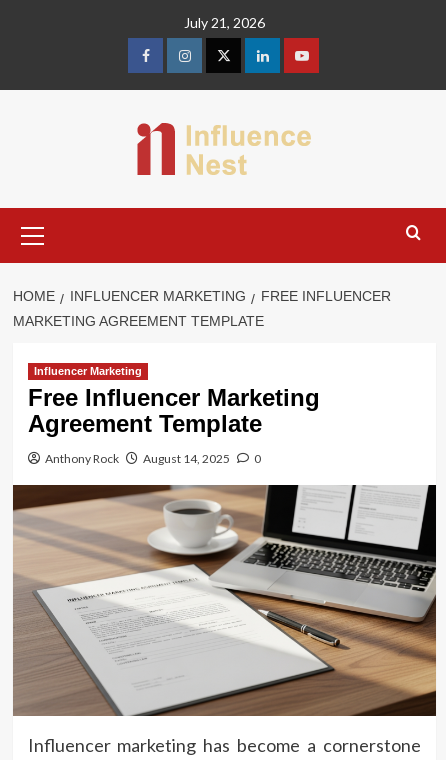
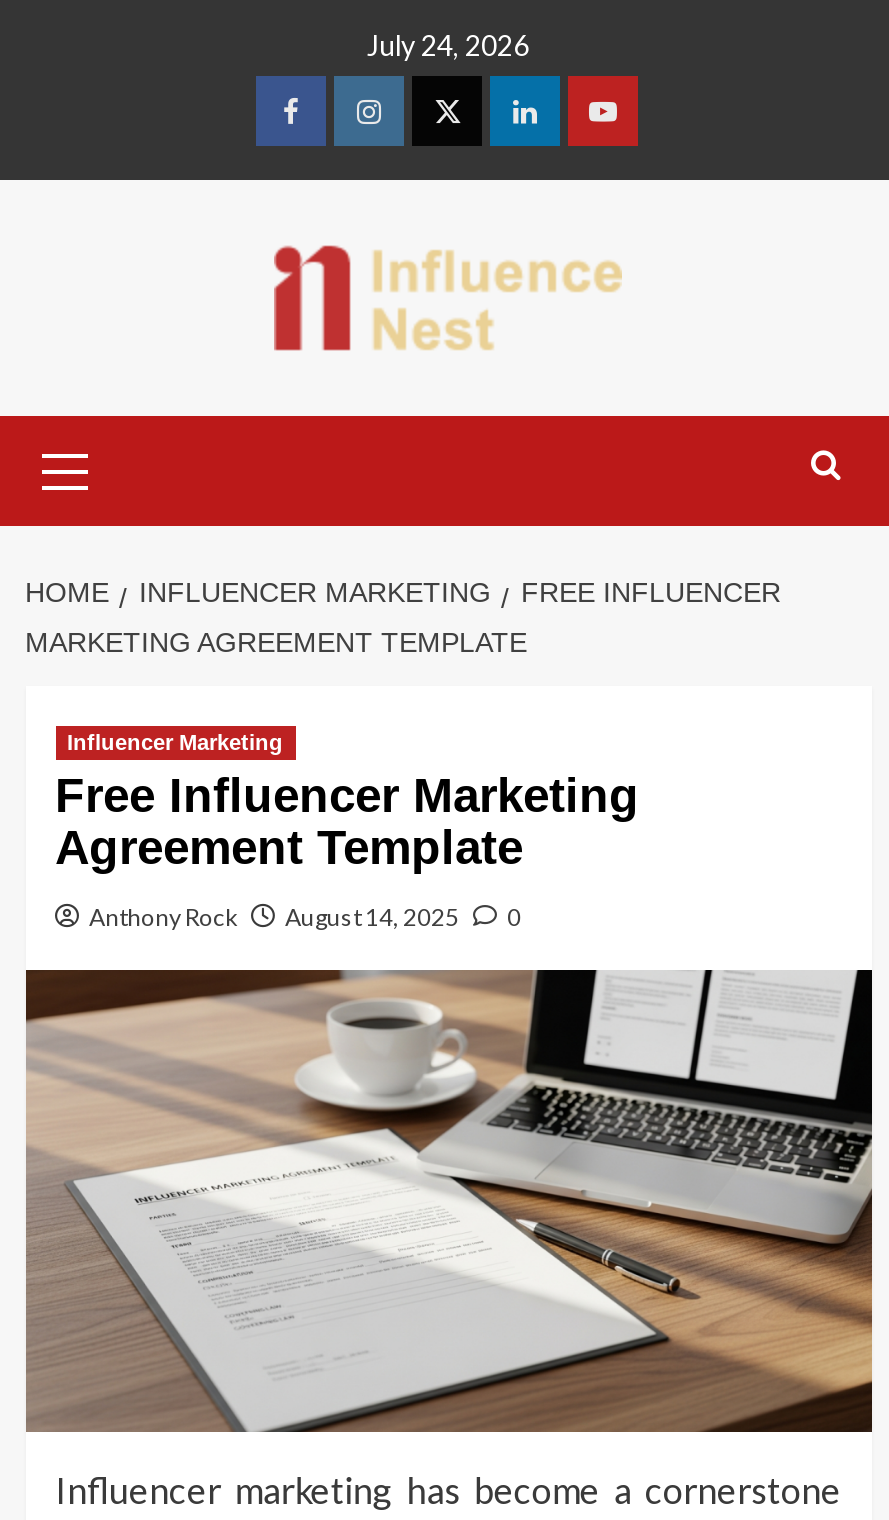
[183,14,264,31] July 21, 2026 -> [367,28,529,62] July 24, 2026

